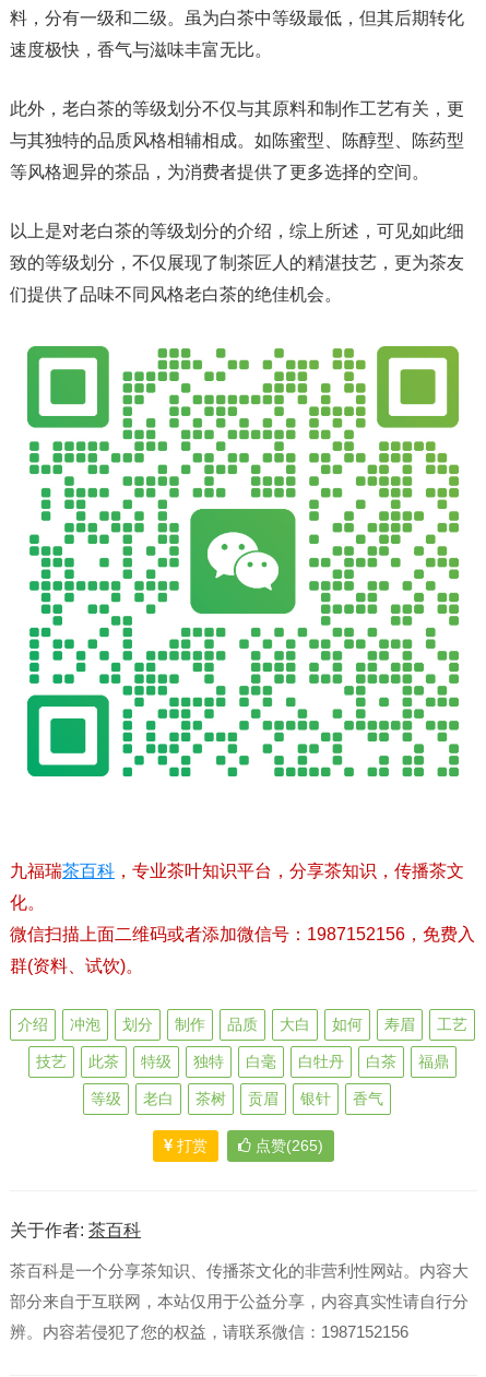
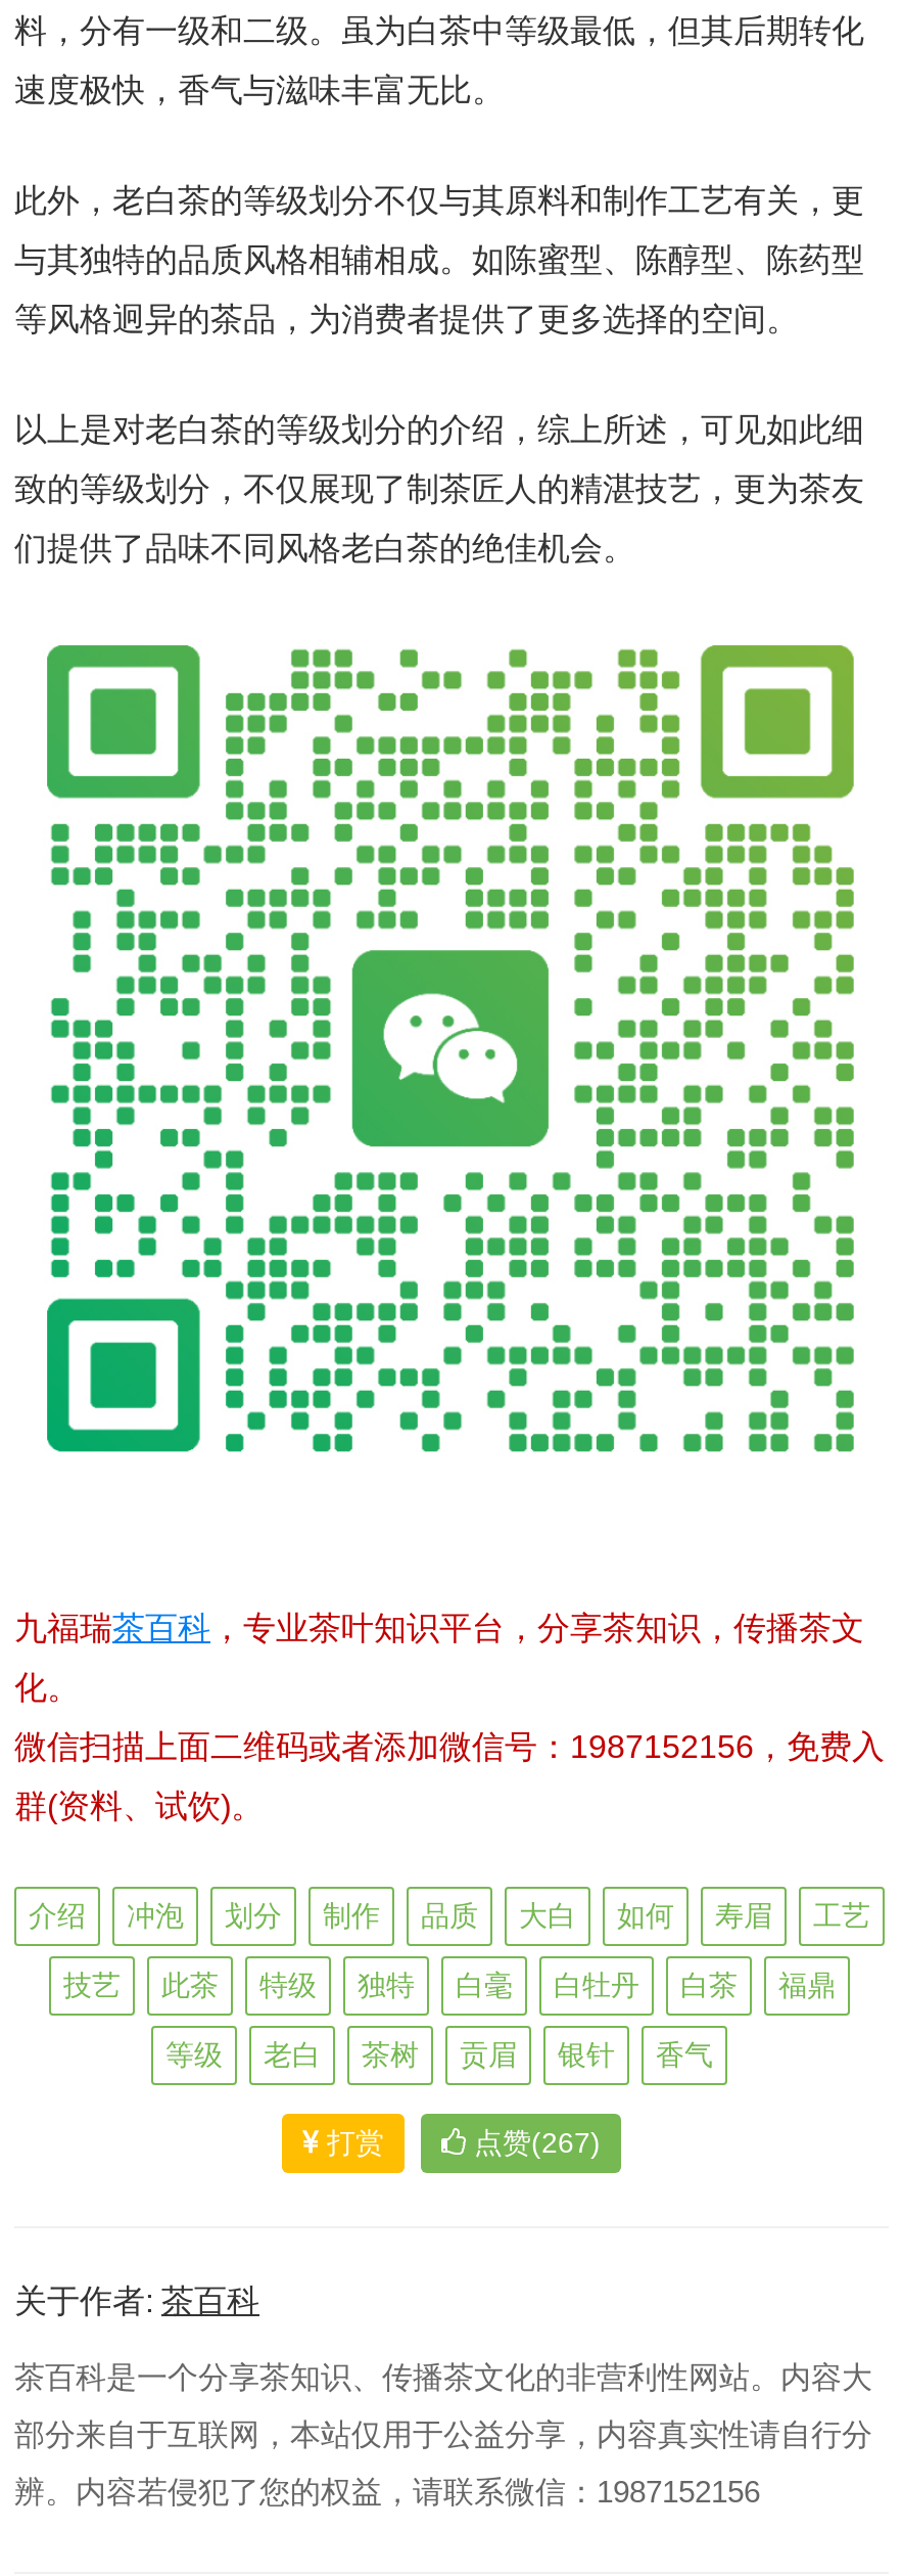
[251,1137,323,1155] 点赞(265) -> [466,2127,601,2160] 点赞(267)

